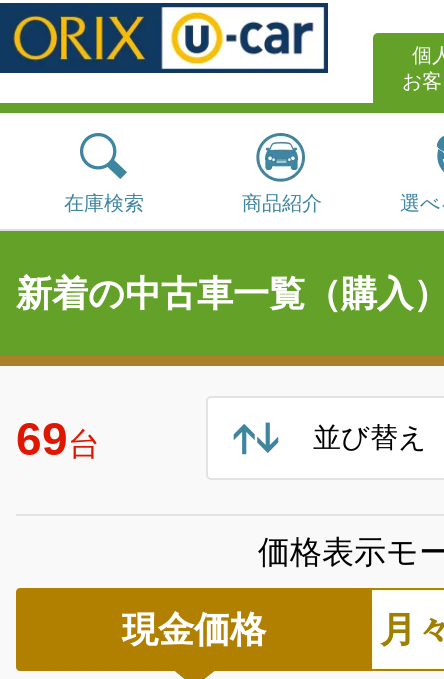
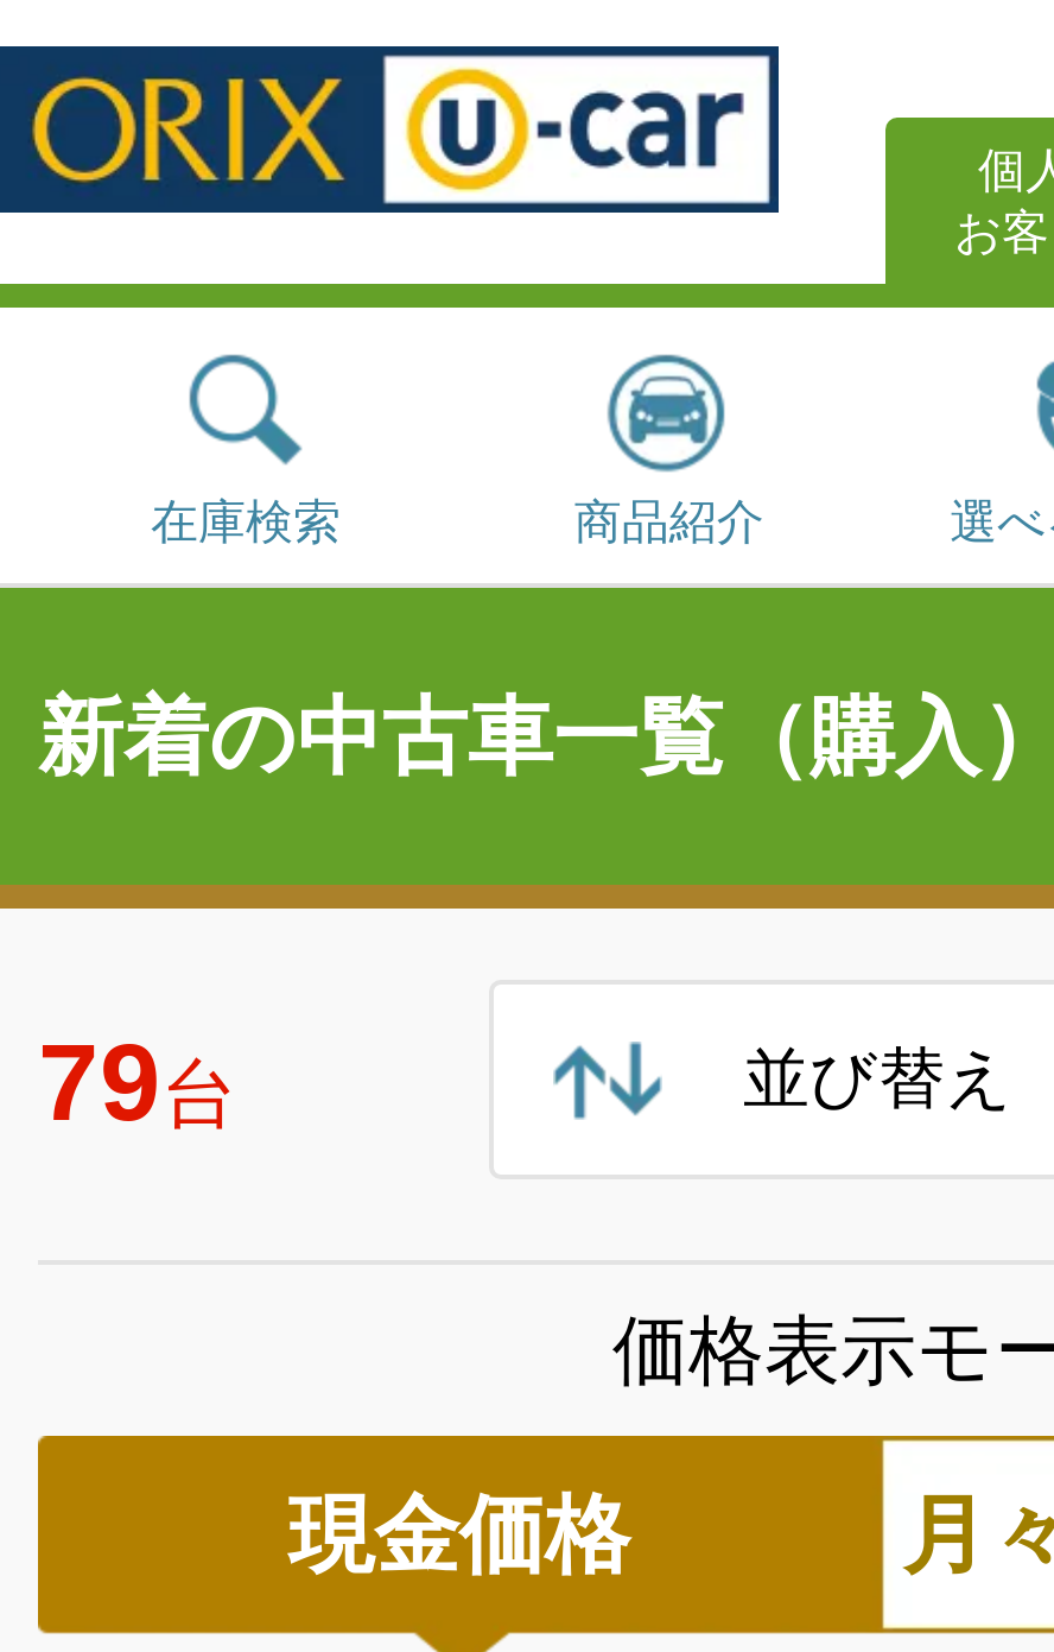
[16,413,100,465] 69台 -> [38,1020,237,1144] 79台

